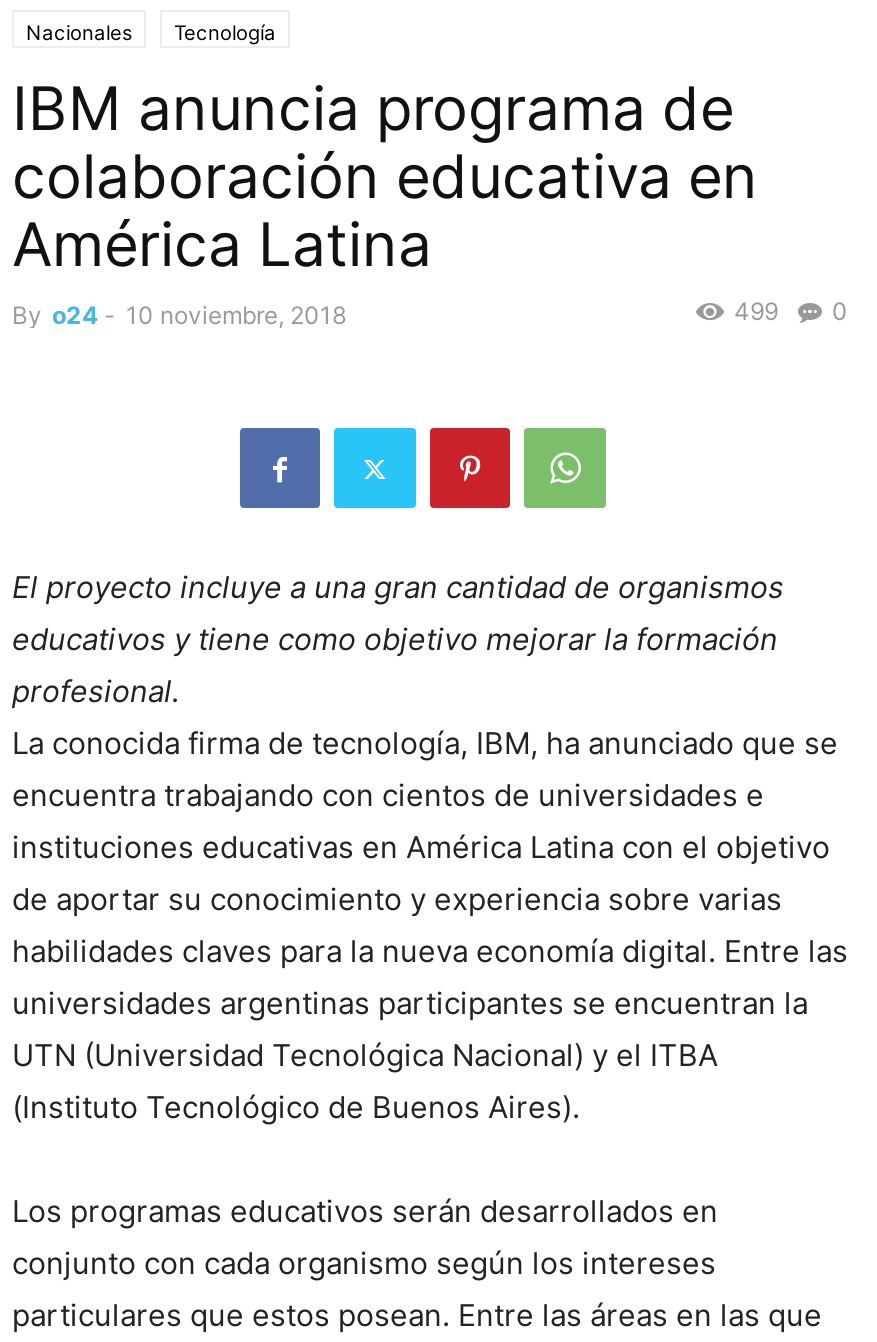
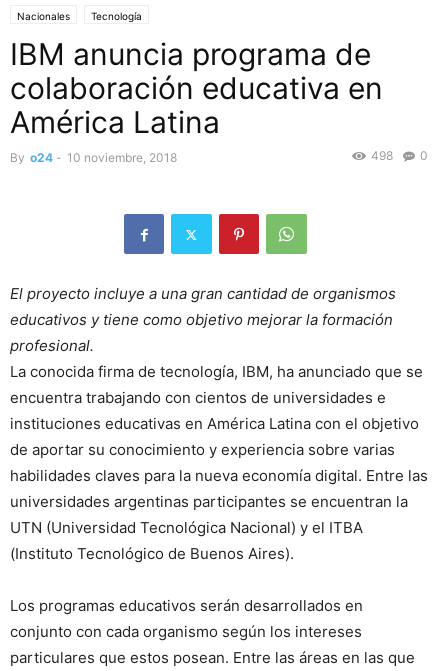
[734,296,848,326] 499 0 -> [371,148,428,163] 498 0

